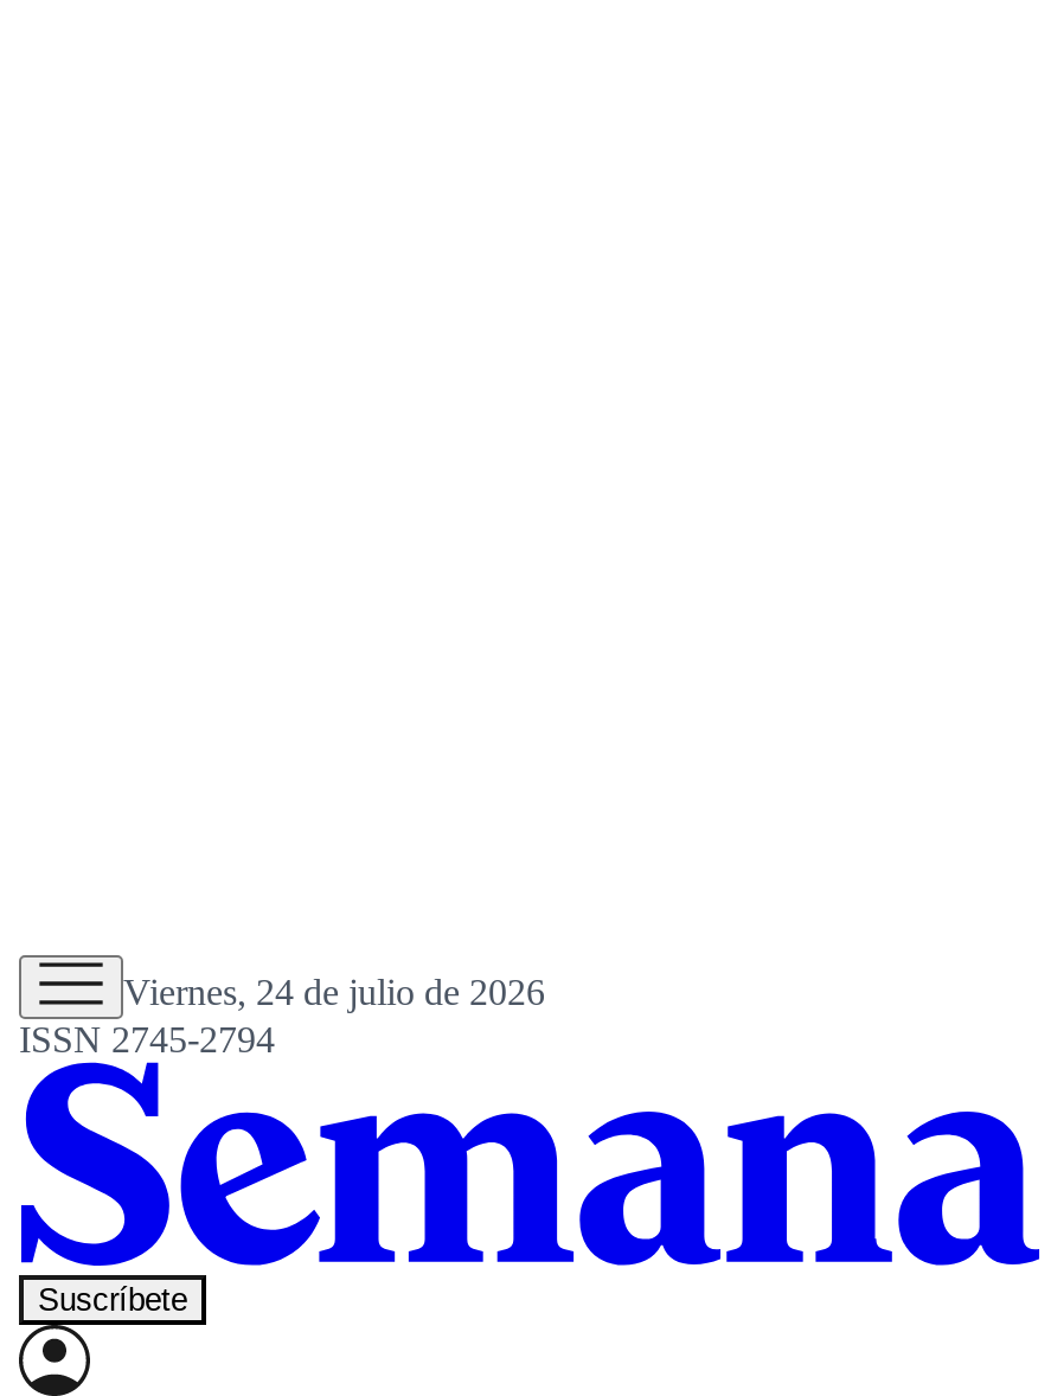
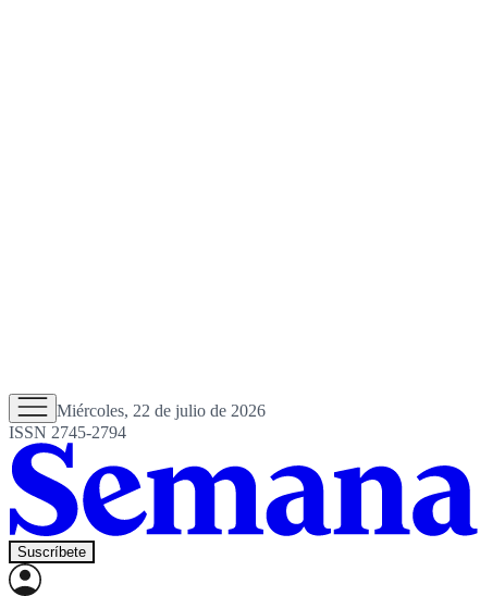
[123,972,545,1012] Viernes, 24 de julio de 2026 -> [57,401,266,420] Miércoles, 22 de julio de 2026

